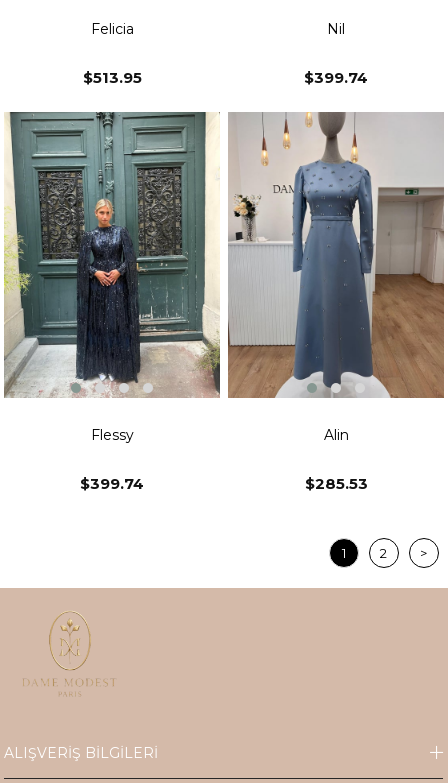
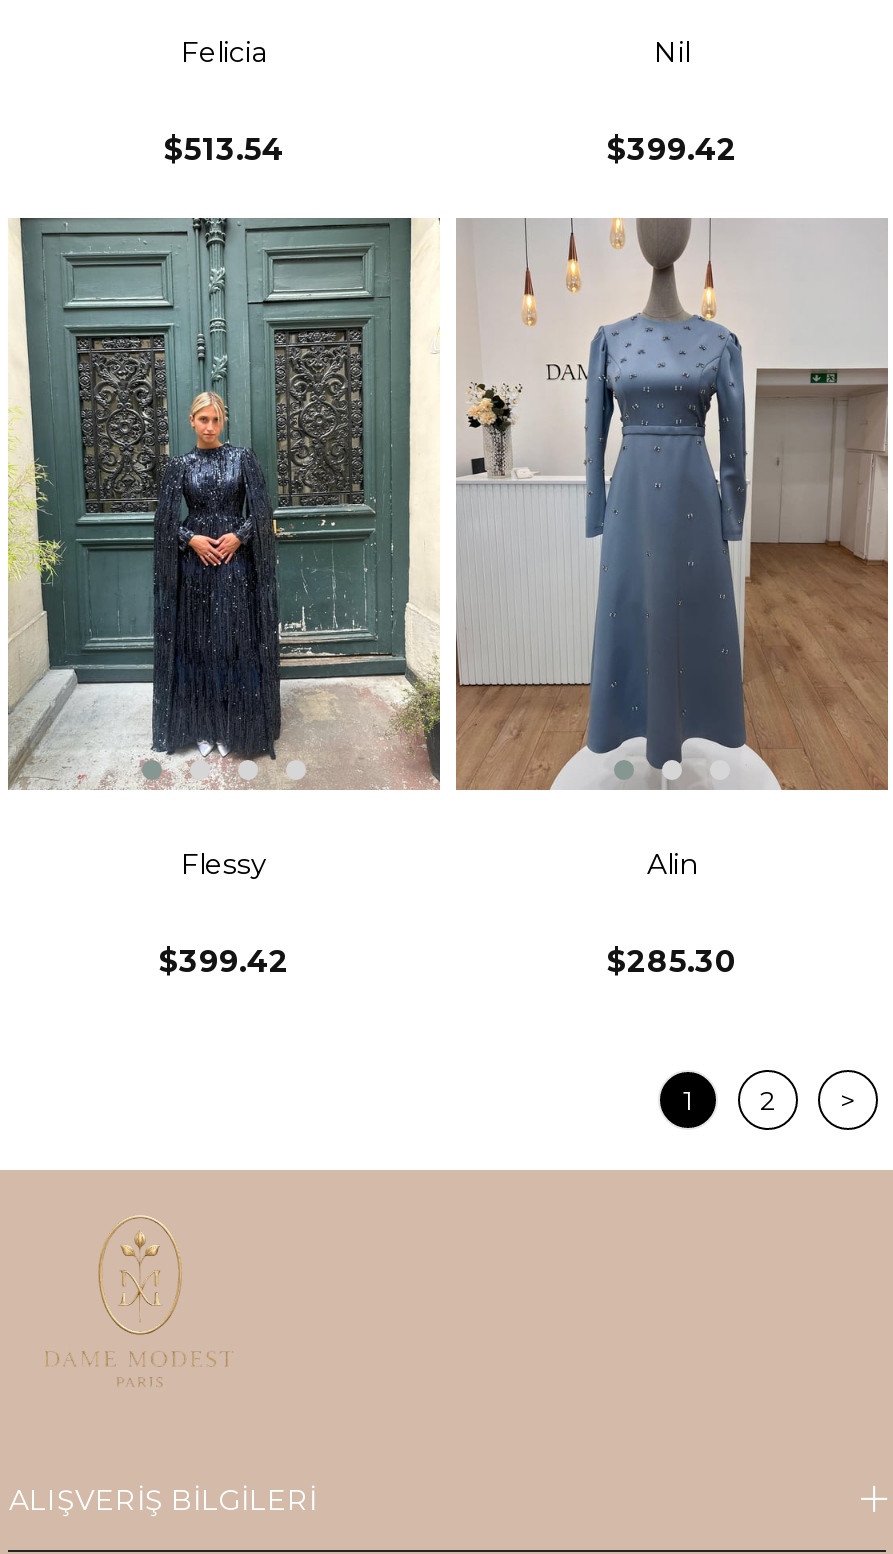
[82,68,141,87] $513.95 -> [164,130,284,168] $513.54
[304,68,368,87] $399.74 -> [607,130,737,168] $399.42
[80,474,144,493] $399.74 -> [159,942,289,980] $399.42
[304,474,367,493] $285.53 -> [607,942,737,980] $285.30

